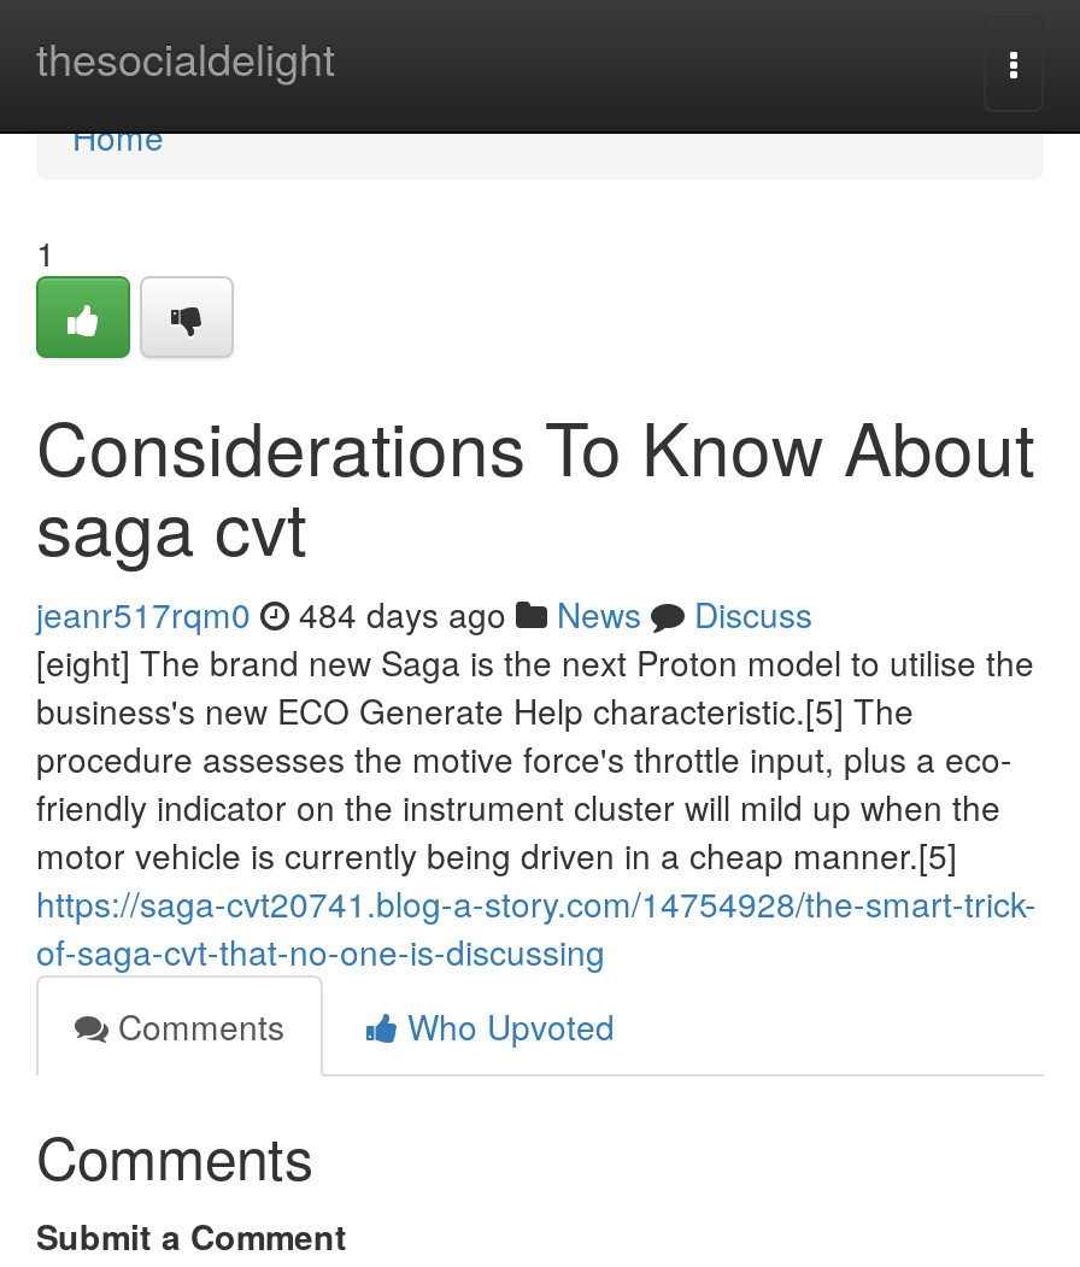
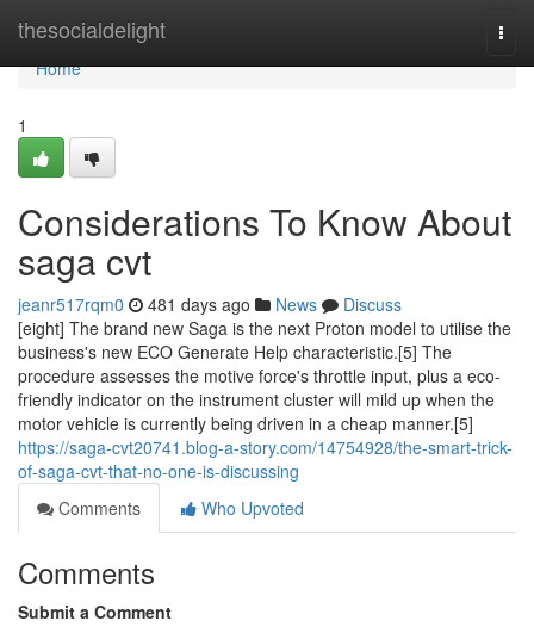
[36,589,812,638] jeanr517rqm0 484 days ago News Discuss -> [18,292,402,316] jeanr517rqm0 481 days ago News Discuss

